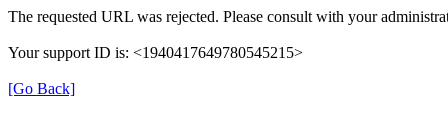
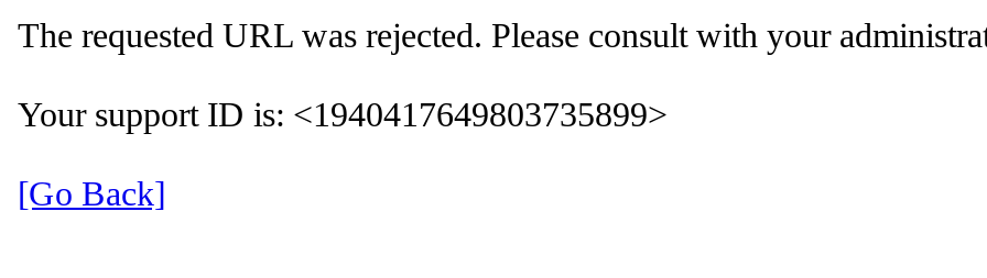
[8,44,303,61] Your support ID is: <1940417649780545215> -> [18,96,668,133] Your support ID is: <1940417649803735899>

